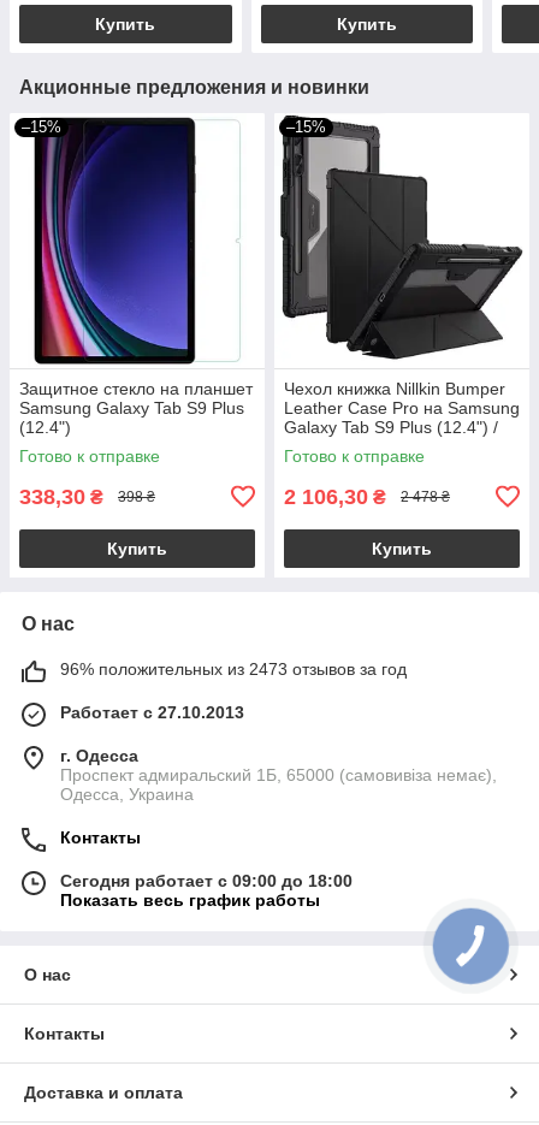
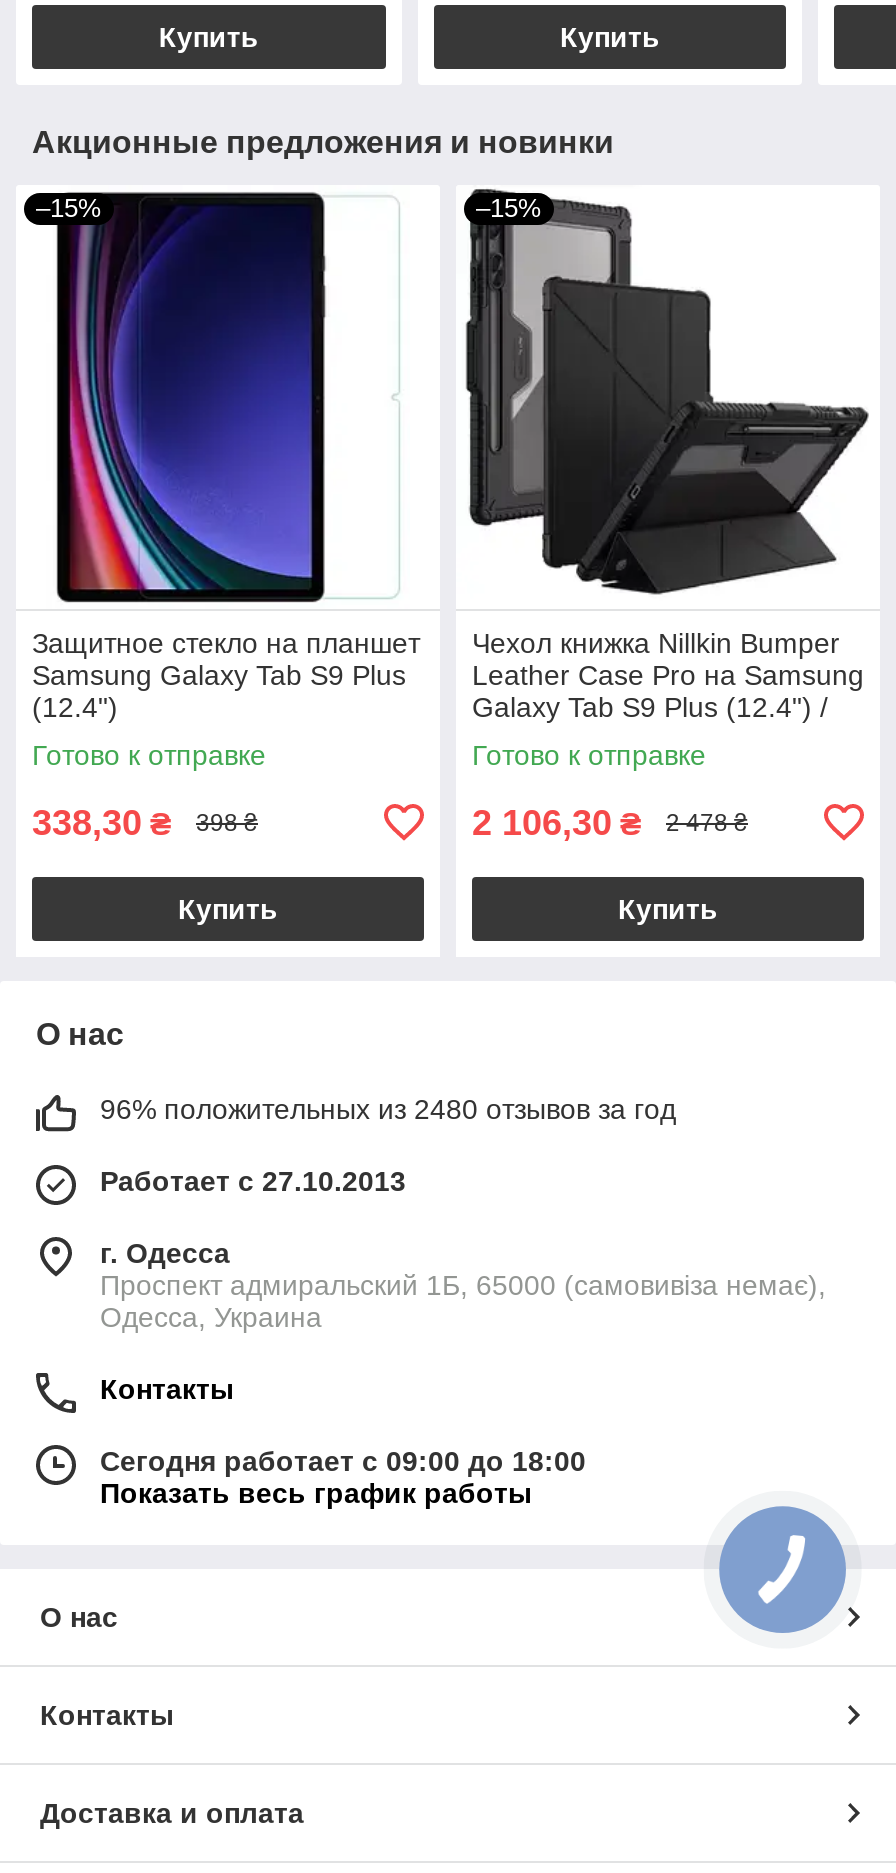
[60,659,407,678] 96% положительных из 2473 отзывов за год -> [100,1093,676,1125] 96% положительных из 2480 отзывов за год

